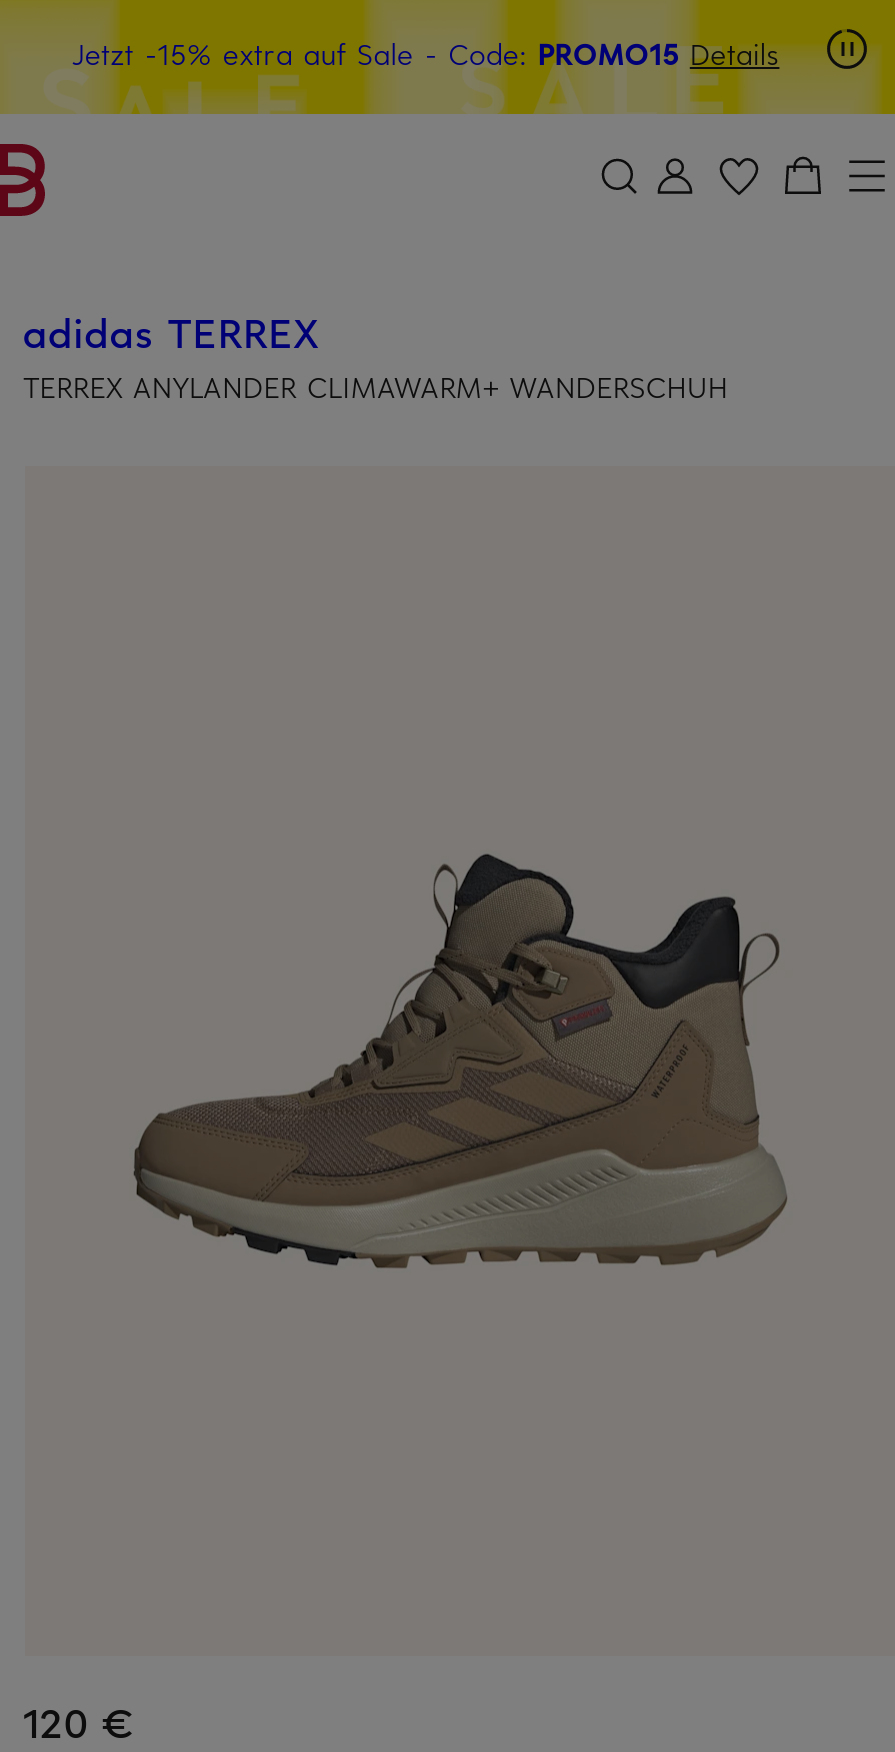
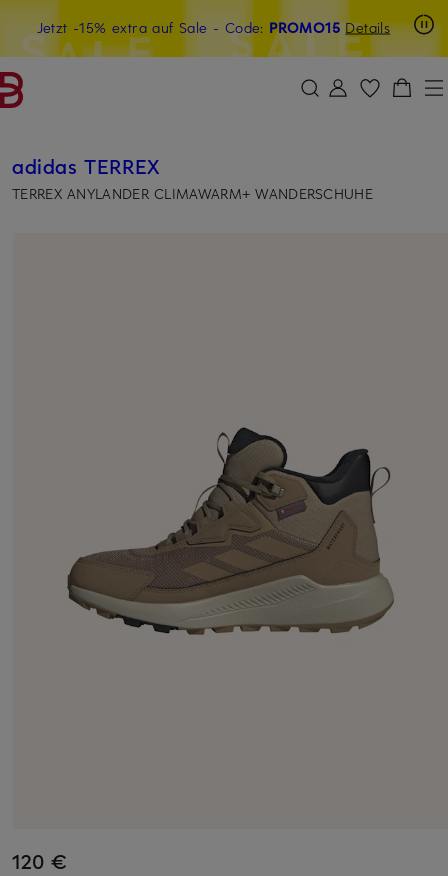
[23,368,728,406] TERREX ANYLANDER CLIMAWARM+ WANDERSCHUH -> [12,184,373,203] TERREX ANYLANDER CLIMAWARM+ WANDERSCHUHE

